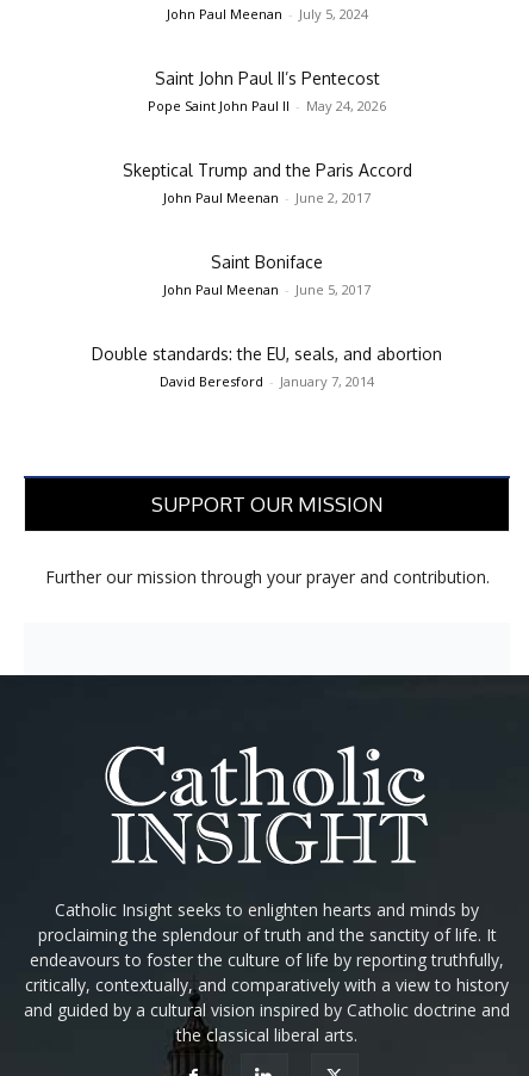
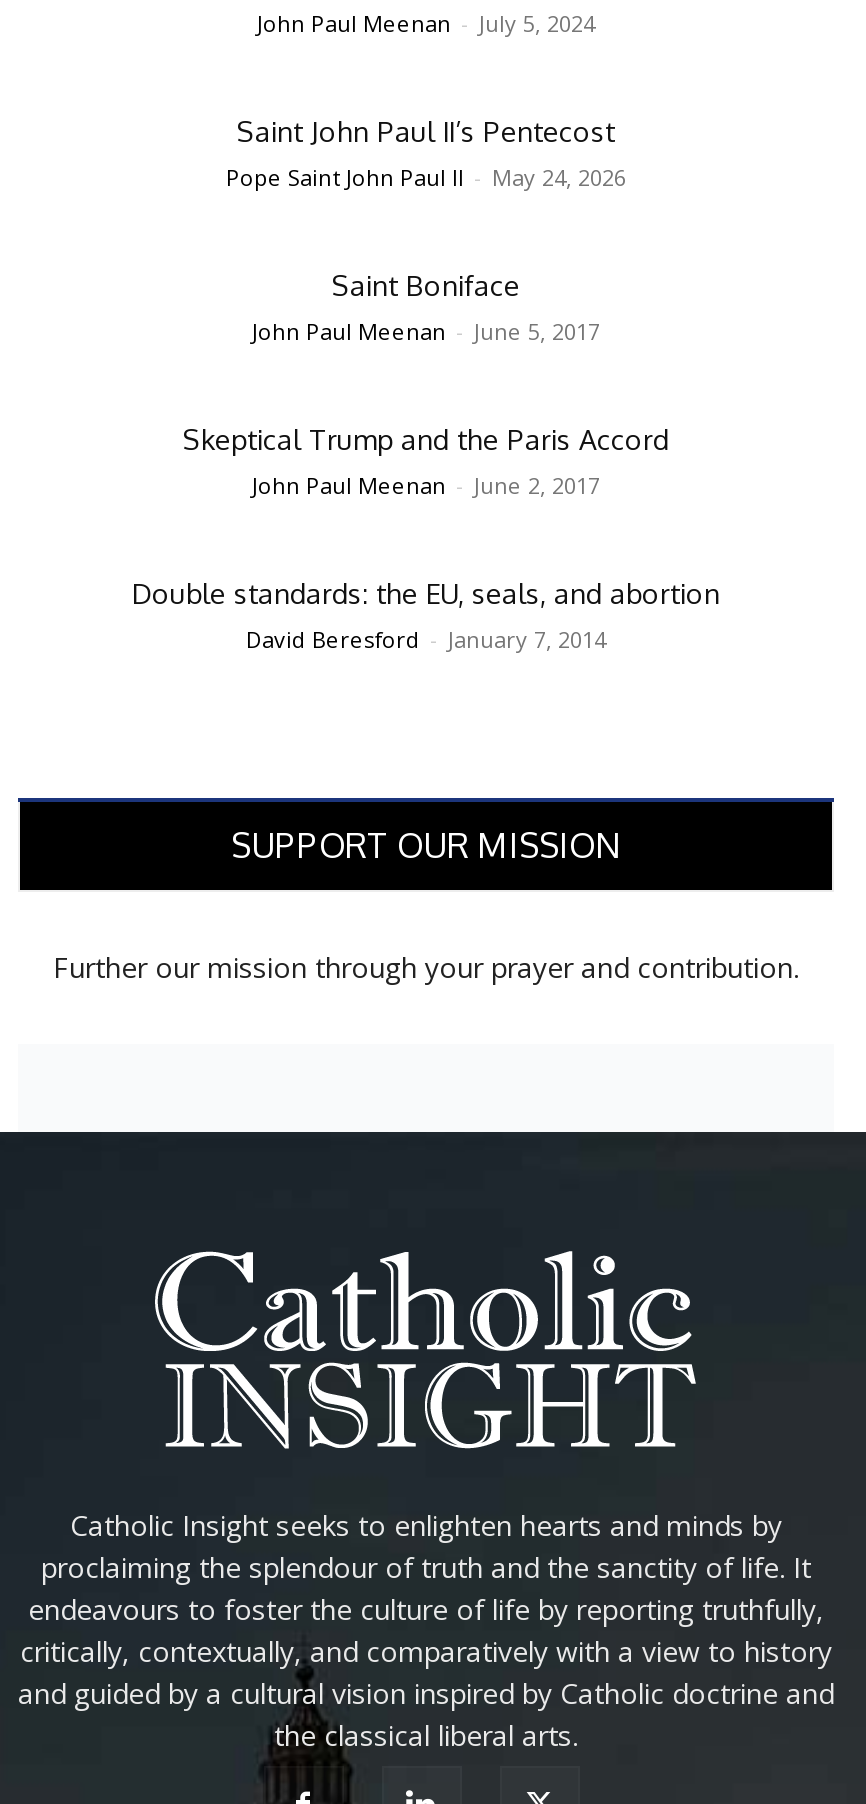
moved [122,160,412,207] -> [183,423,669,501]: Skeptical Trump and the Paris Accord | John Paul Meenan - June 2, 2017
moved [163,252,371,299] -> [252,269,600,347]: Saint Boniface | John Paul Meenan - June 5, 2017

